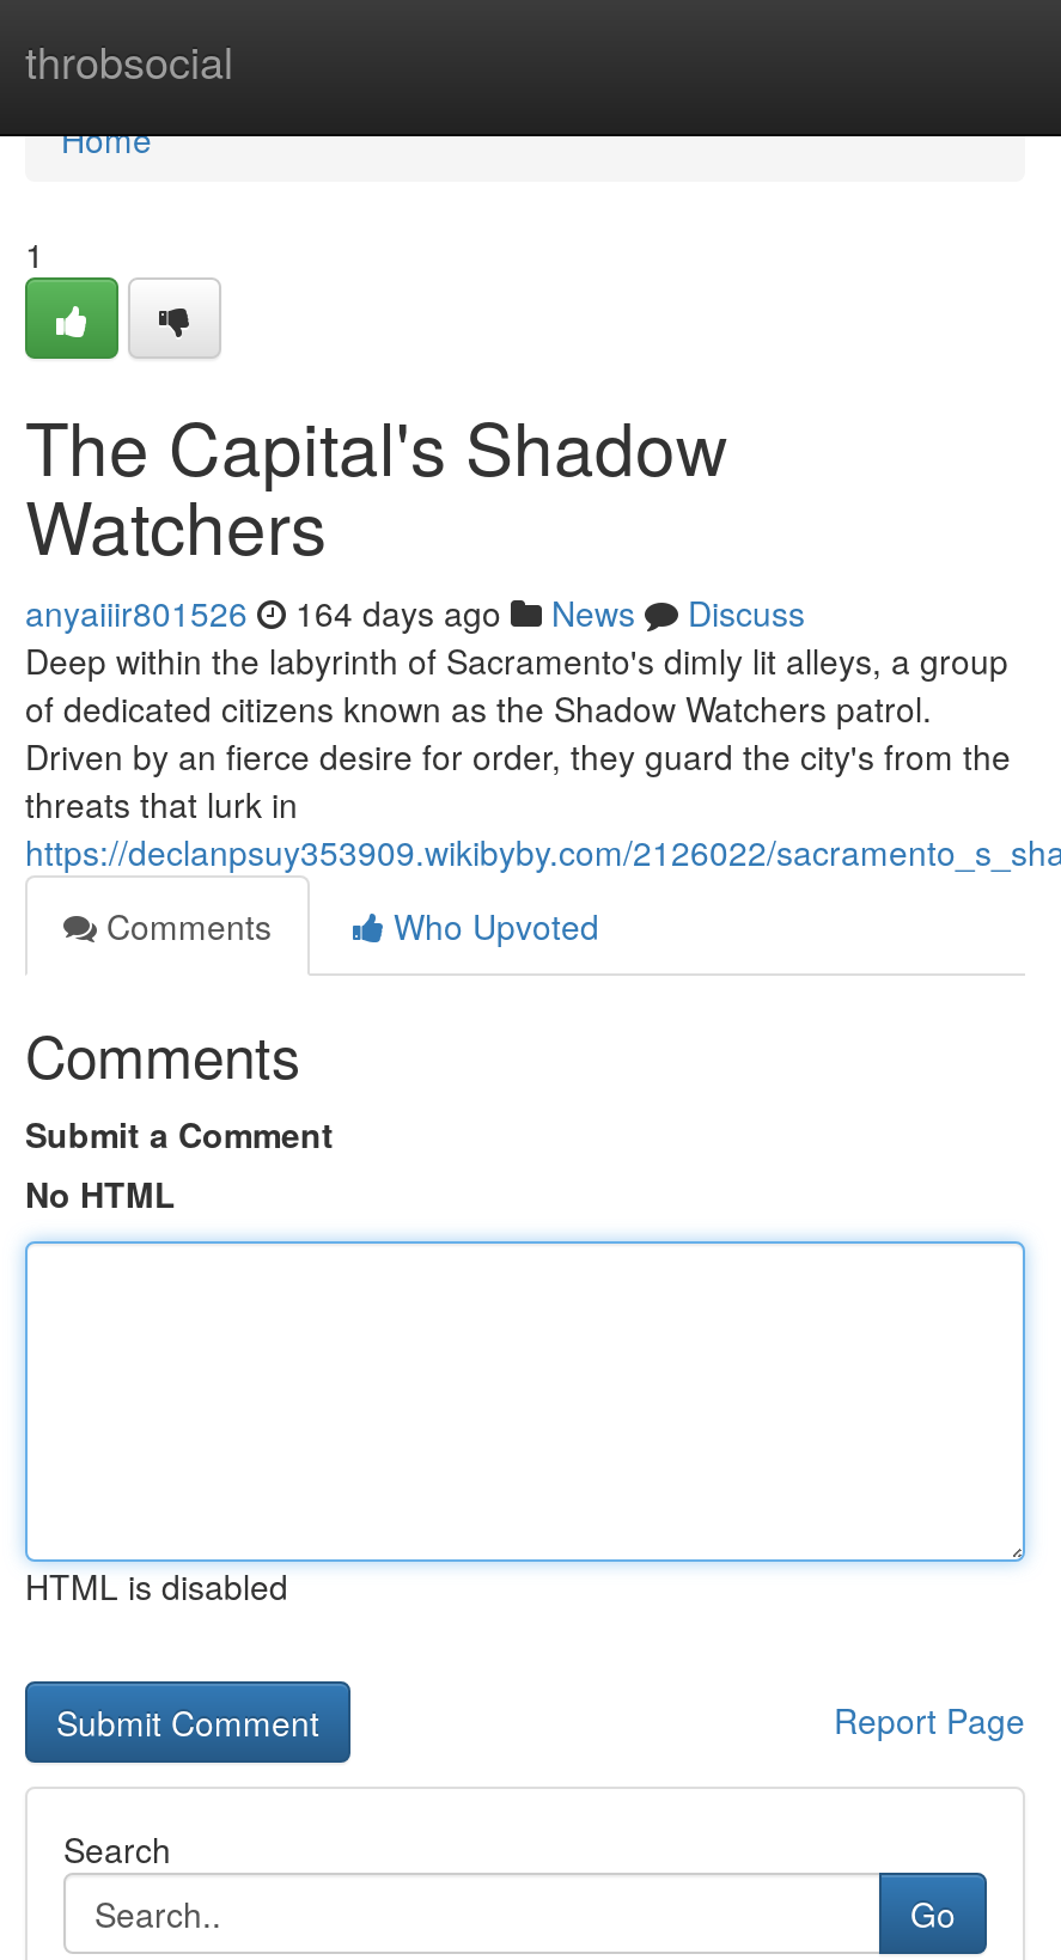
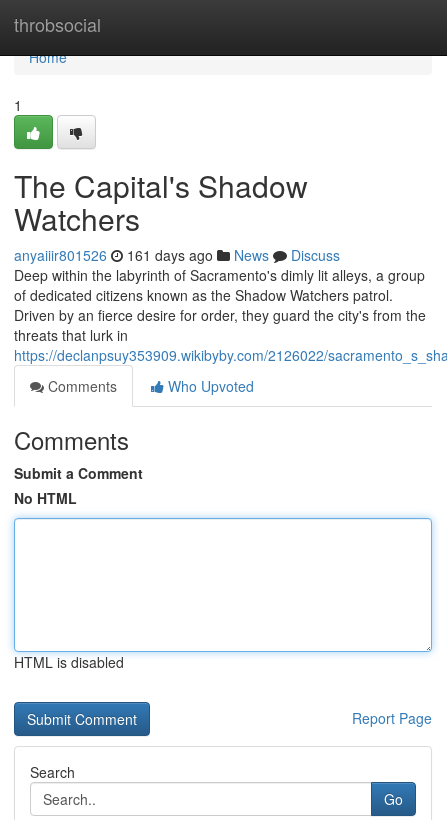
[25,588,805,636] anyaiiir801526 164 days ago News Discuss -> [14,245,340,265] anyaiiir801526 161 days ago News Discuss

